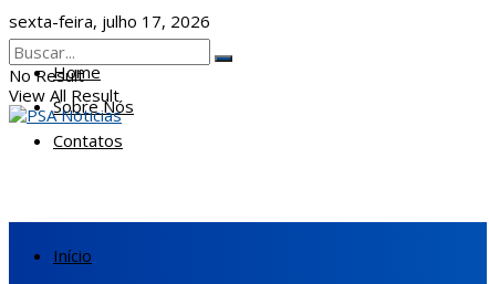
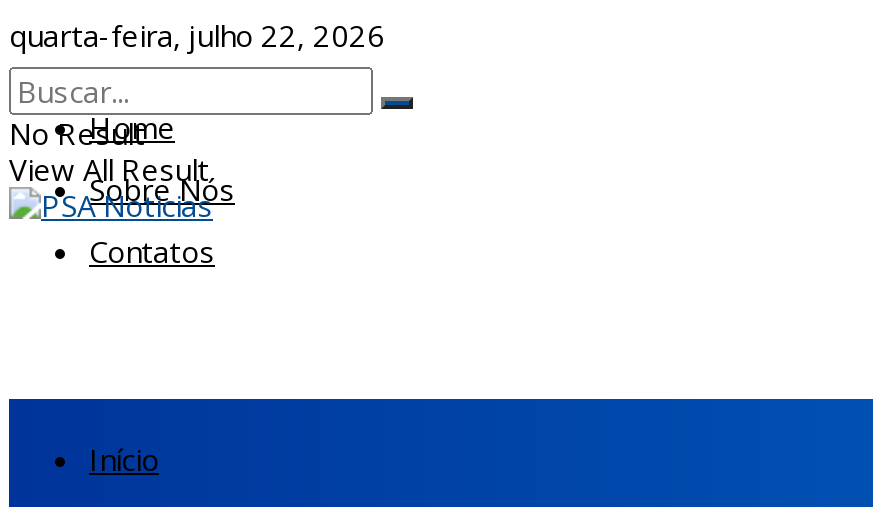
[9,10,210,32] sexta-feira, julho 17, 2026 -> [9,15,385,55] quarta-feira, julho 22, 2026

